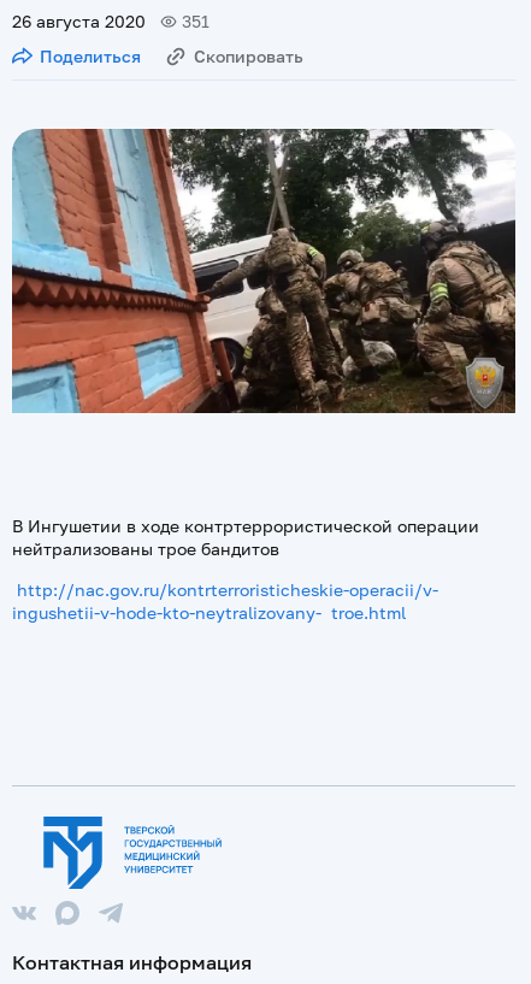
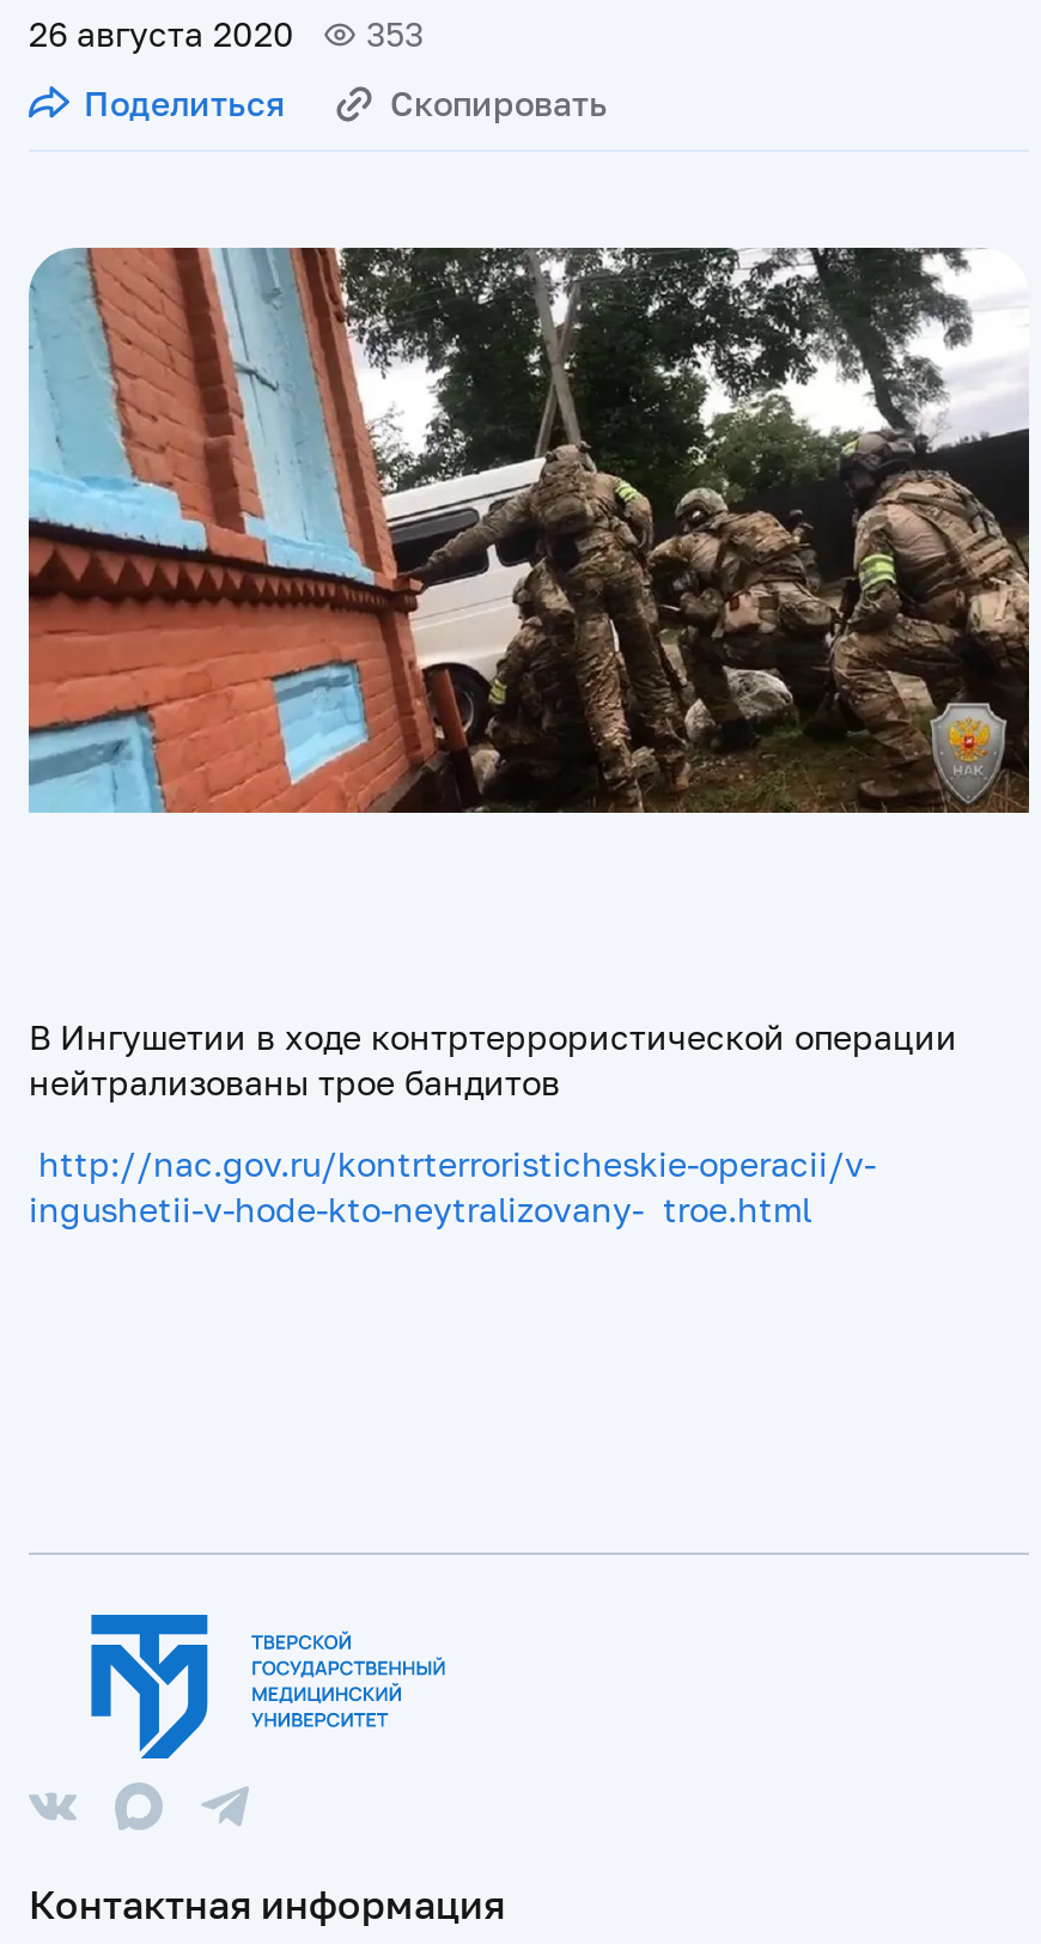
[12,11,210,31] 26 августа 2020 351 -> [29,13,424,54] 26 августа 2020 353

